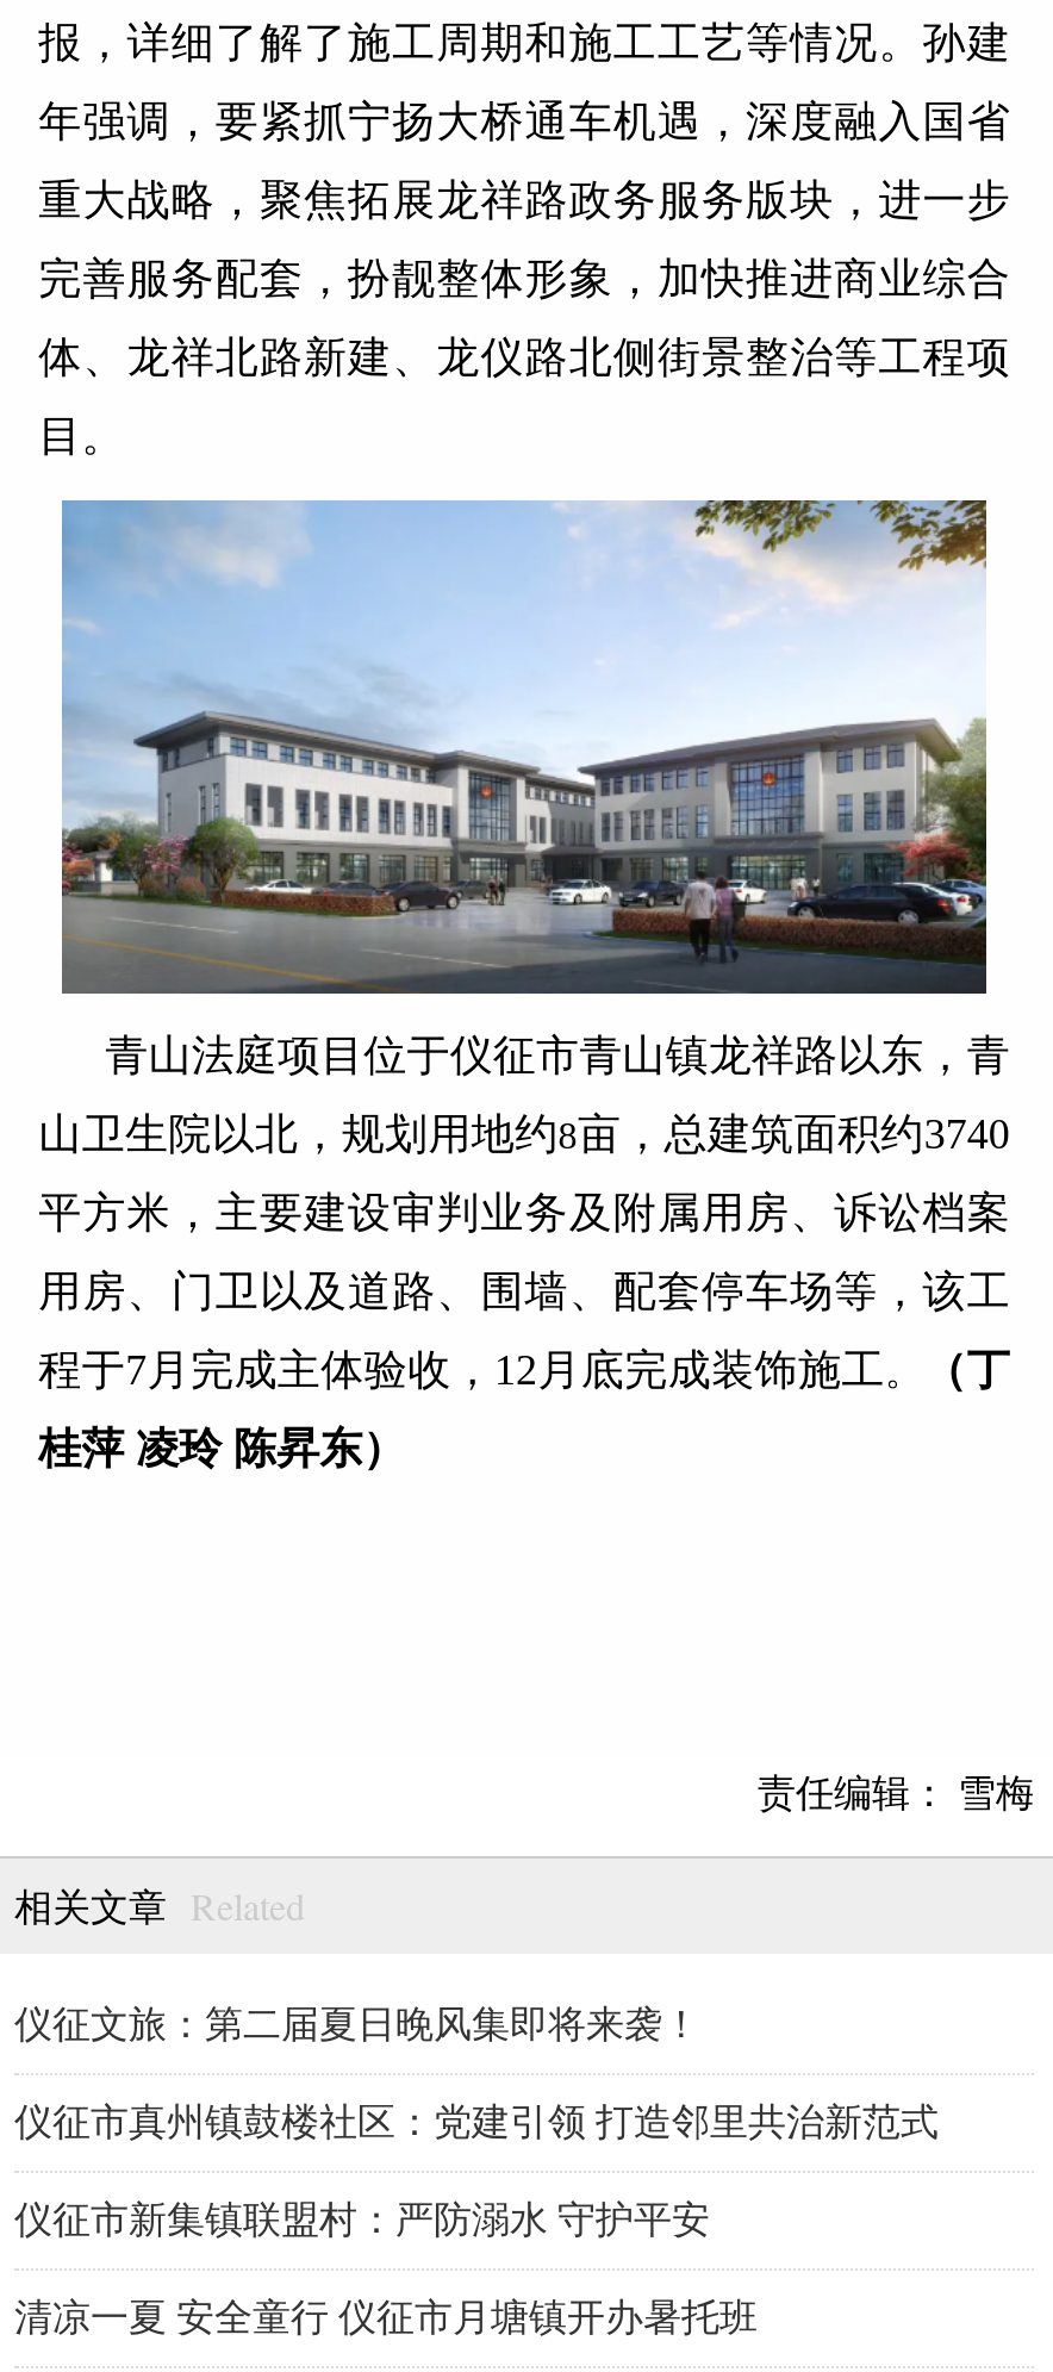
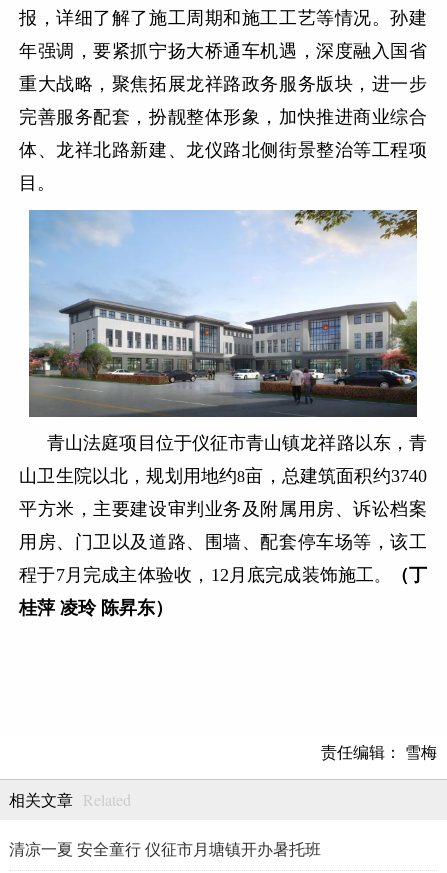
[14,2004,939,2240] 仪征文旅：第二届夏日晚风集即将来袭！ | 仪征市真州镇鼓楼社区：党建引领 打造邻里共治新范式 | 仪征市新集镇联盟村：严防溺水 守护平安 -> none

